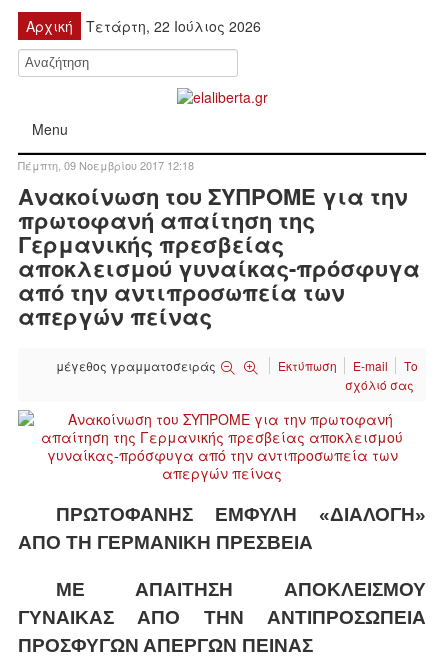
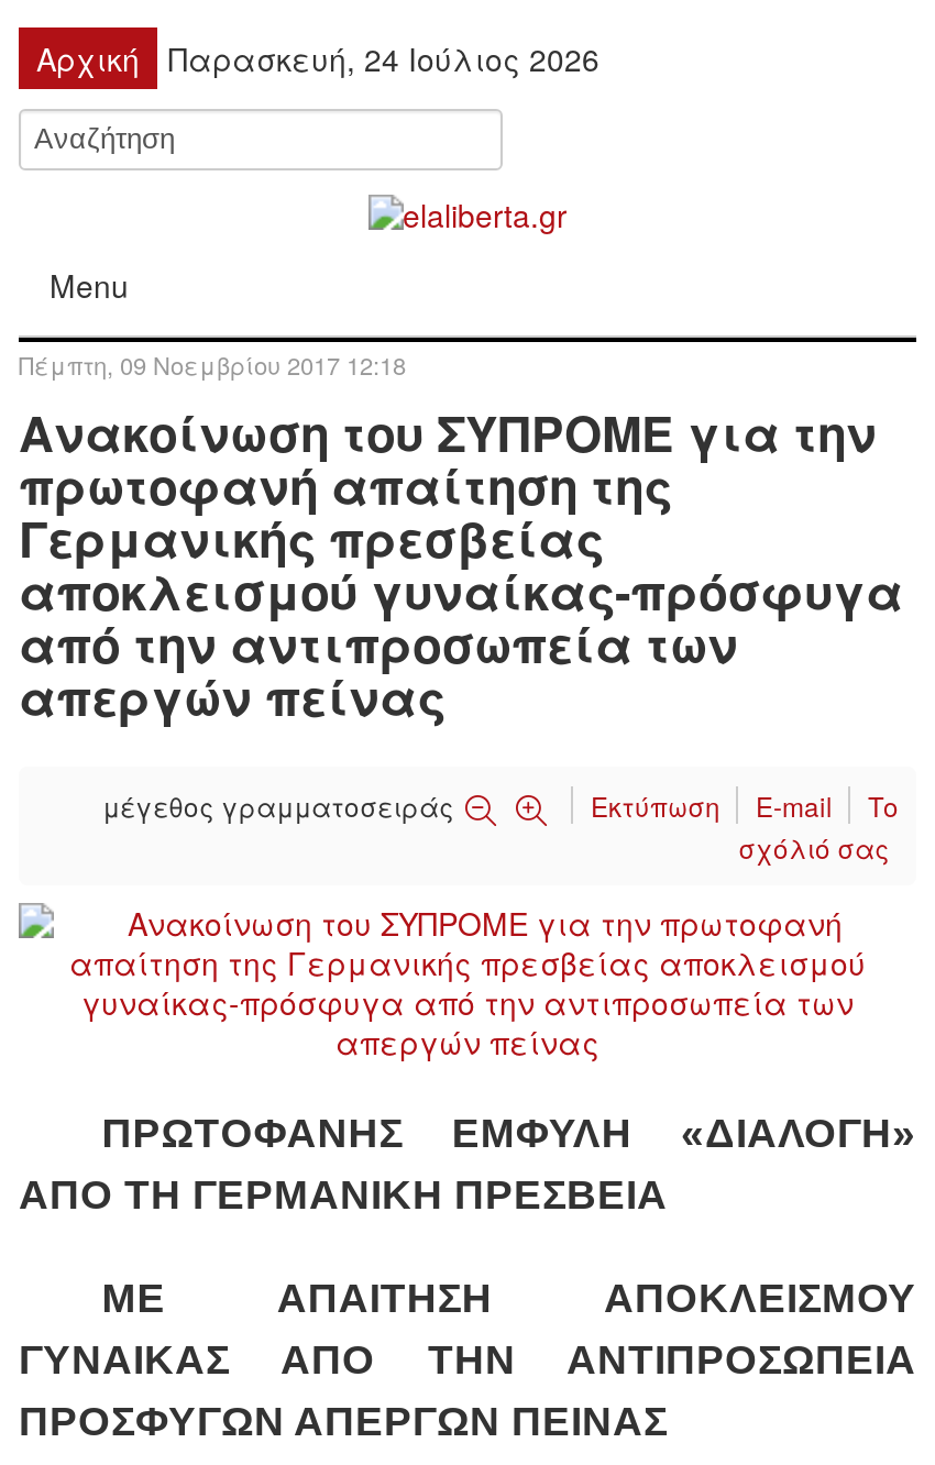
[86,16,261,36] Τετάρτη, 22 Ιούλιος 2026 -> [168,36,599,80] Παρασκευή, 24 Ιούλιος 2026

